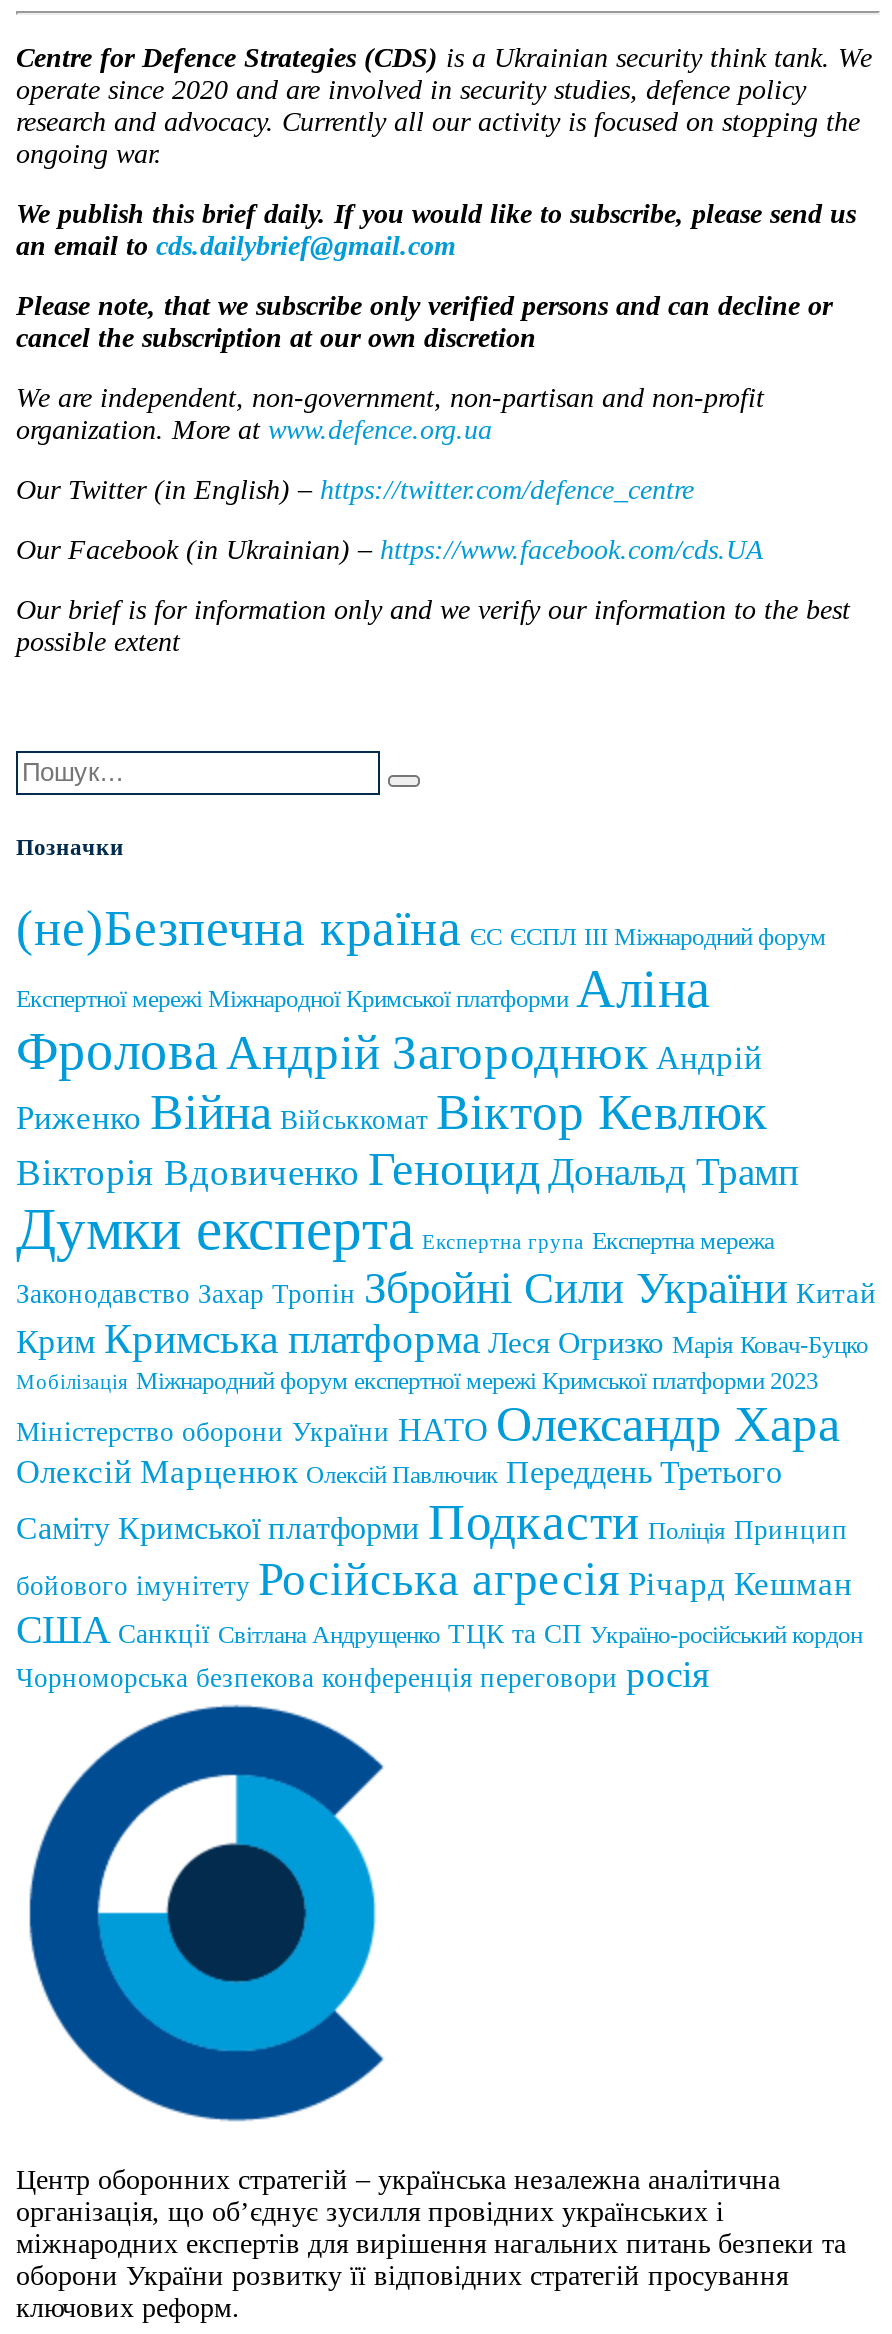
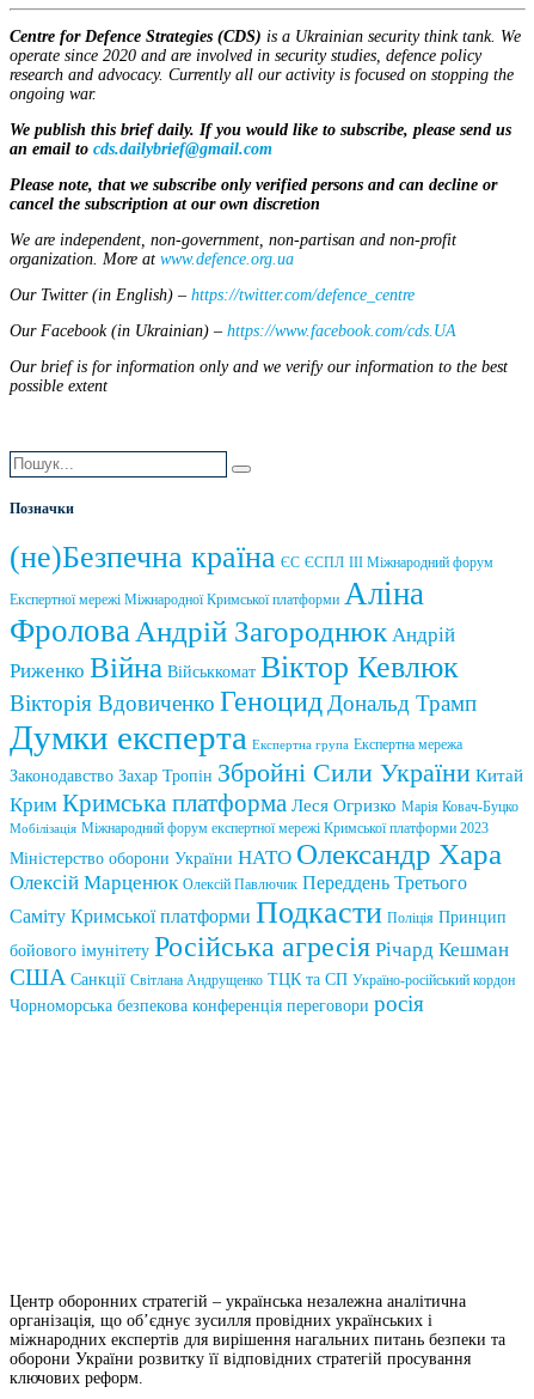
[28,1703,384,2123] [image] -> none

